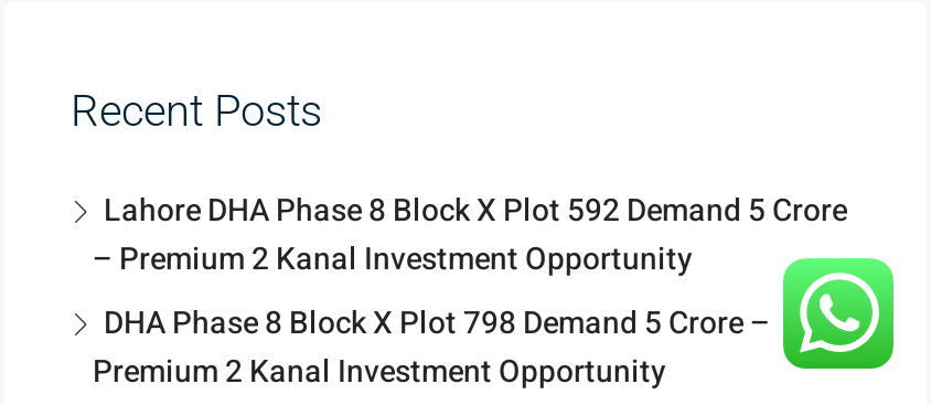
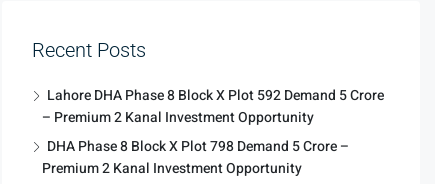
[781,256,896,371] [image] -> none

